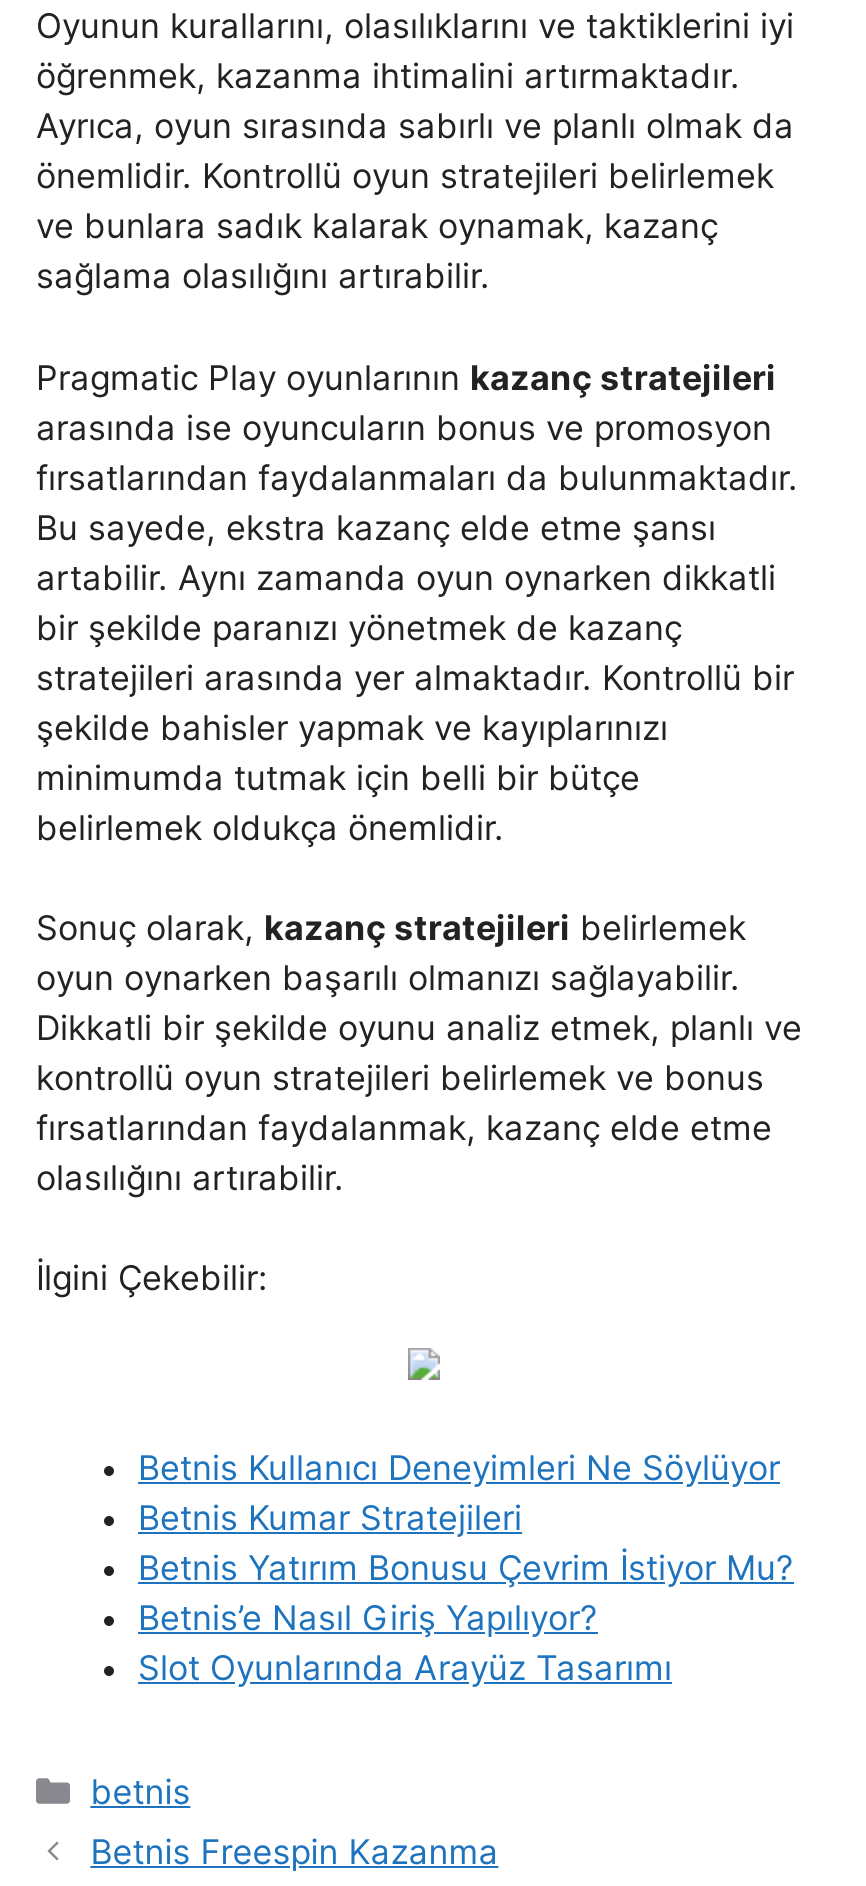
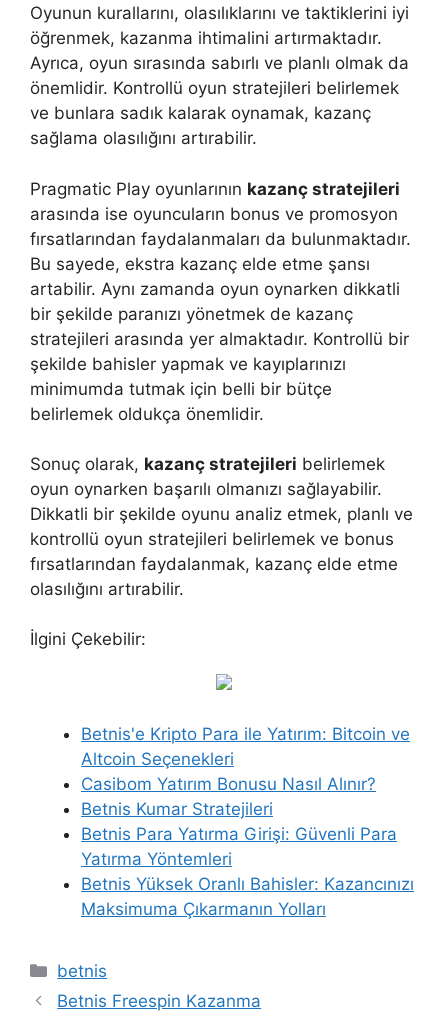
[138,1448,780,1488] Betnis Kullanıcı Deneyimleri Ne Söylüyor -> [81,724,410,794] Betnis'e Kripto Para ile Yatırım: Bitcoin ve | Altcoin Seçenekleri | Casibom Yatırım Bonusu Nasıl Alınır?
[138,1548,794,1688] Betnis Yatırım Bonusu Çevrim İstiyor Mu? | Betnis’e Nasıl Giriş Yapılıyor? | Slot Oyunlarında Arayüz Tasarımı -> [81,824,414,919] Betnis Para Yatırma Girişi: Güvenli Para | Yatırma Yöntemleri | Betnis Yüksek Oranlı Bahisler: Kazancınızı | Maksimuma Çıkarmanın Yolları

